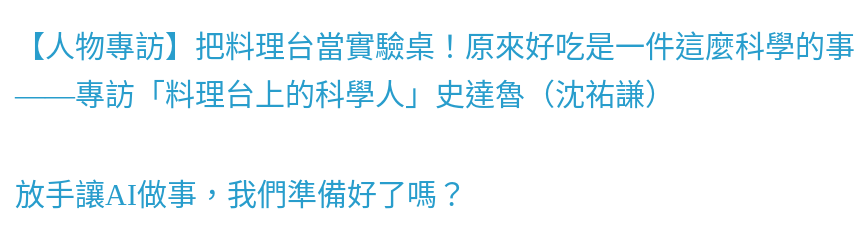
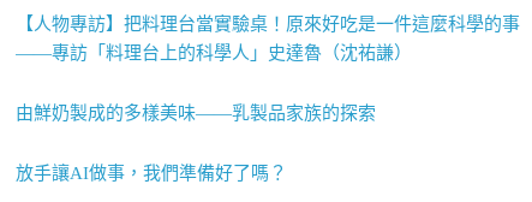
none -> [16,104,376,123] 由鮮奶製成的多樣美味——乳製品家族的探索

